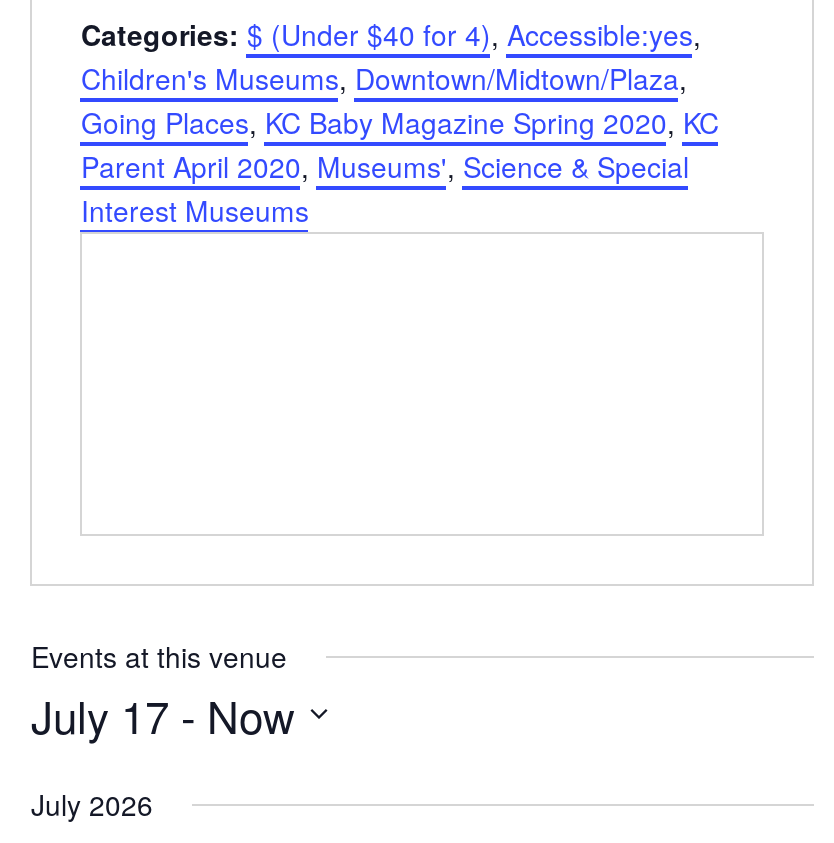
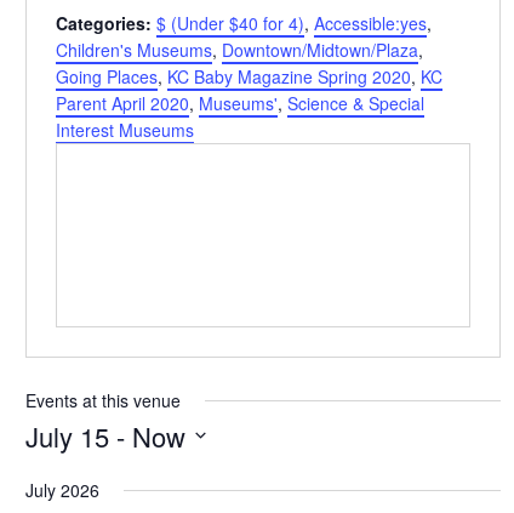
[31,683,295,745] July 17 - Now -> [26,417,186,454] July 15 - Now

